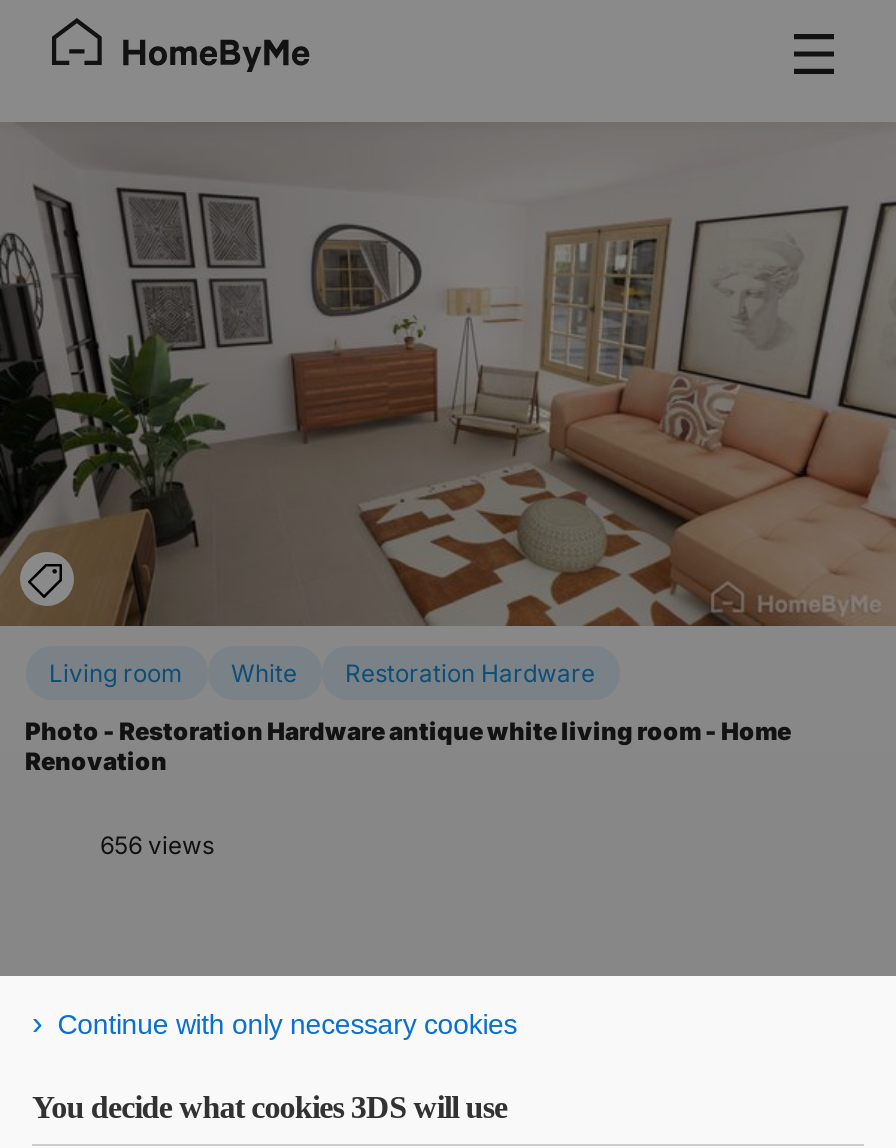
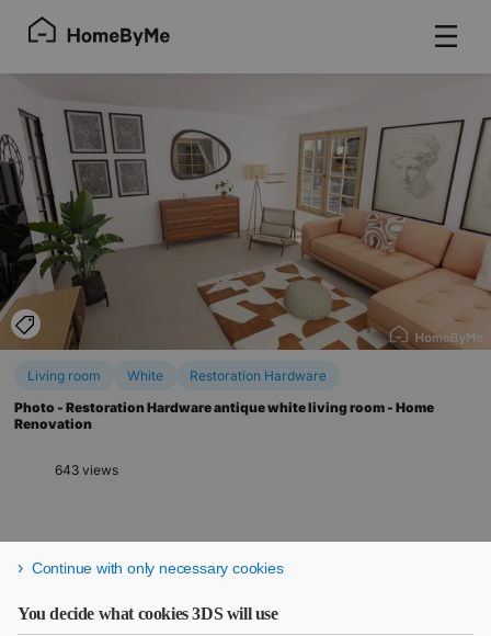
[100,830,214,860] 656 views -> [55,462,118,478] 643 views

